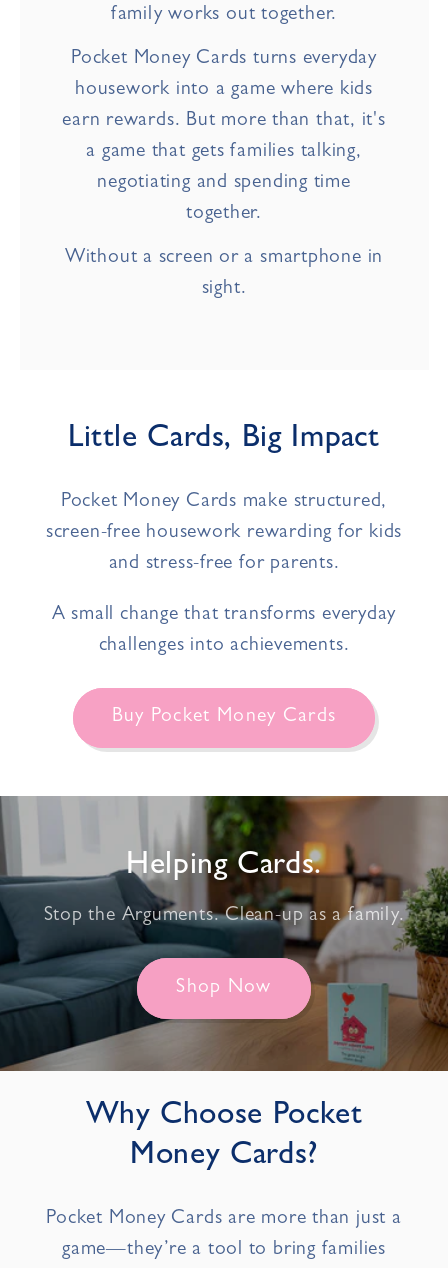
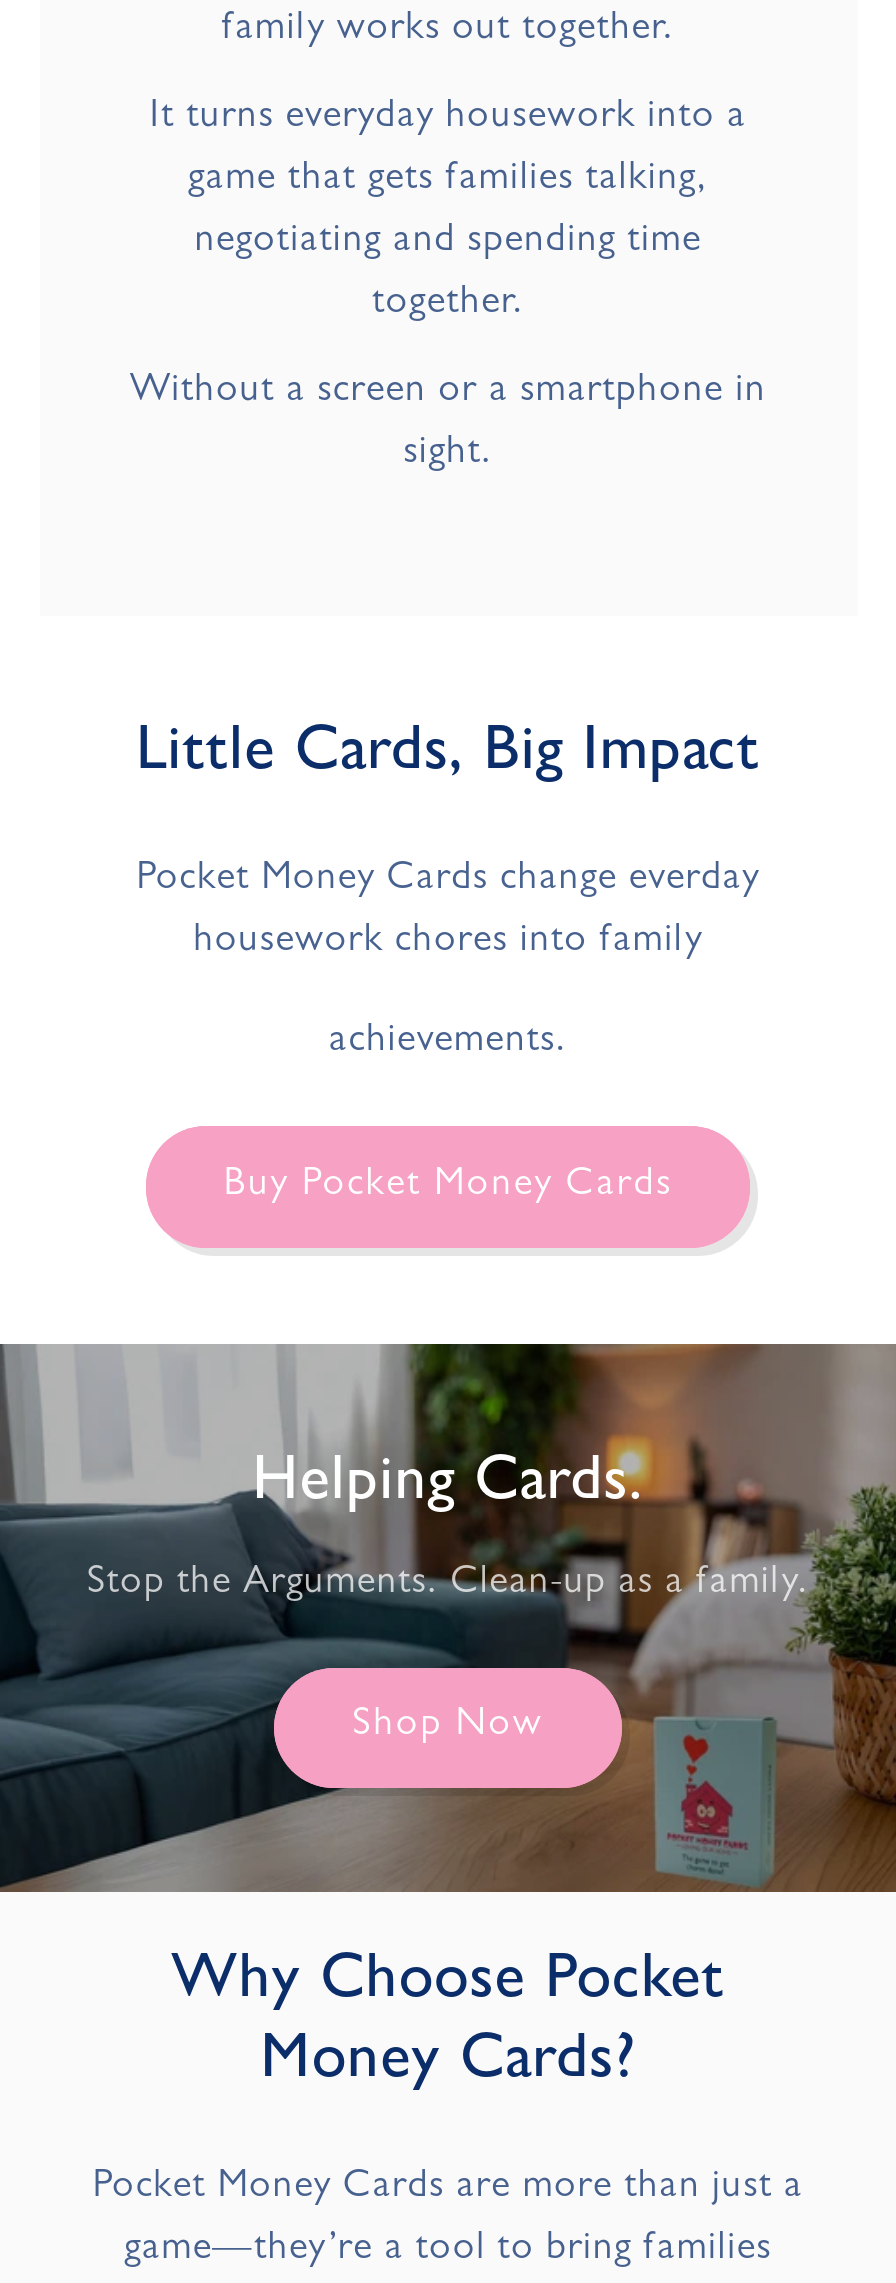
[62,50,386,162] Pocket Money Cards turns everyday | housework into a game where kids | earn rewards. But more than that, it's | a game that gets families talking, -> [149,100,747,200] It turns everyday housework into a | game that gets families talking,
[46,493,402,656] Pocket Money Cards make structured, | screen-free housework rewarding for kids | and stress-free for parents. | A small change that transforms everyday | challenges into achievements. -> [136,862,760,1063] Pocket Money Cards change everday | housework chores into family | achievements.

